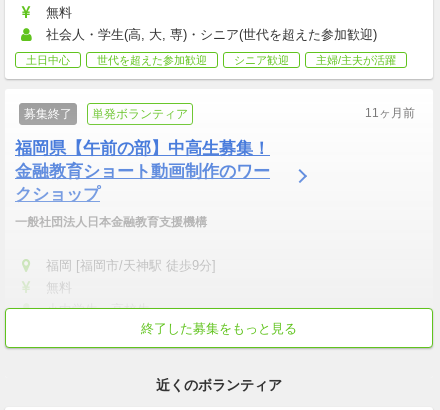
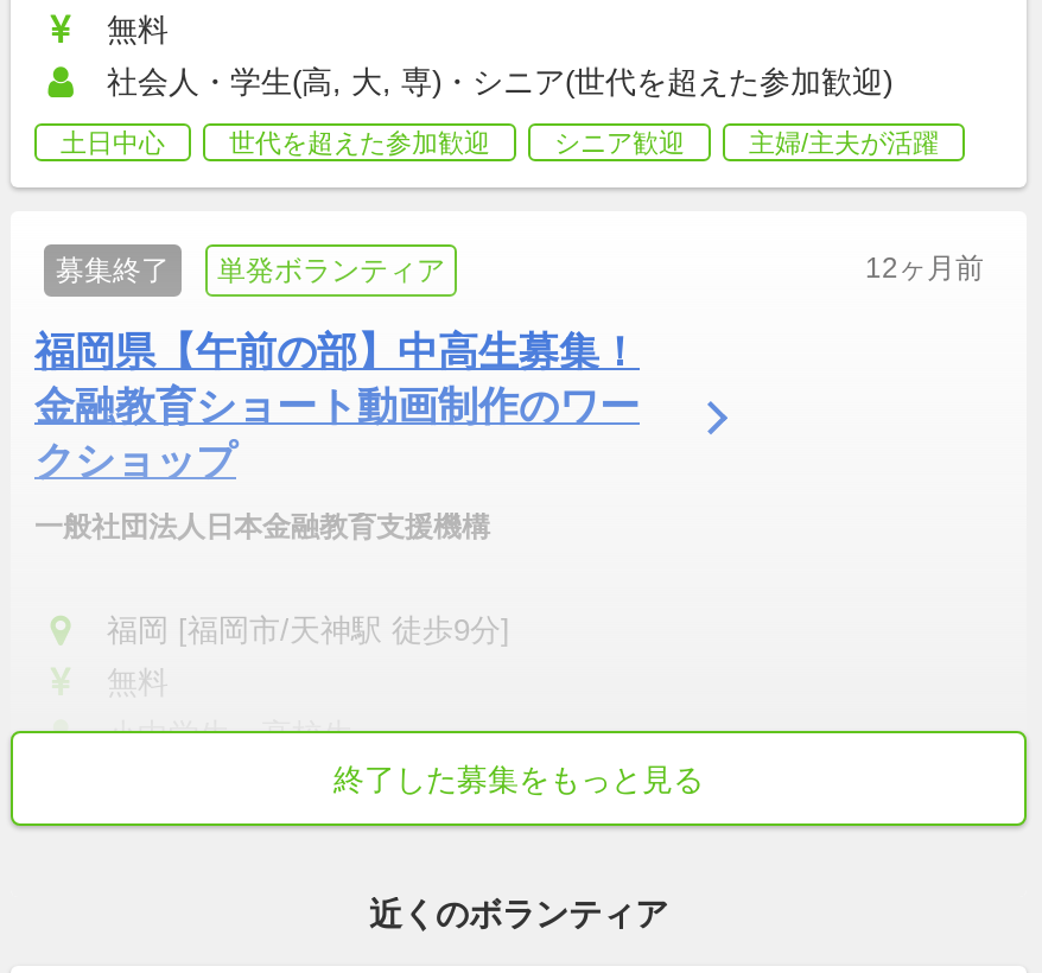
[365,105,415,119] 11ヶ月前 -> [865,250,984,284] 12ヶ月前

